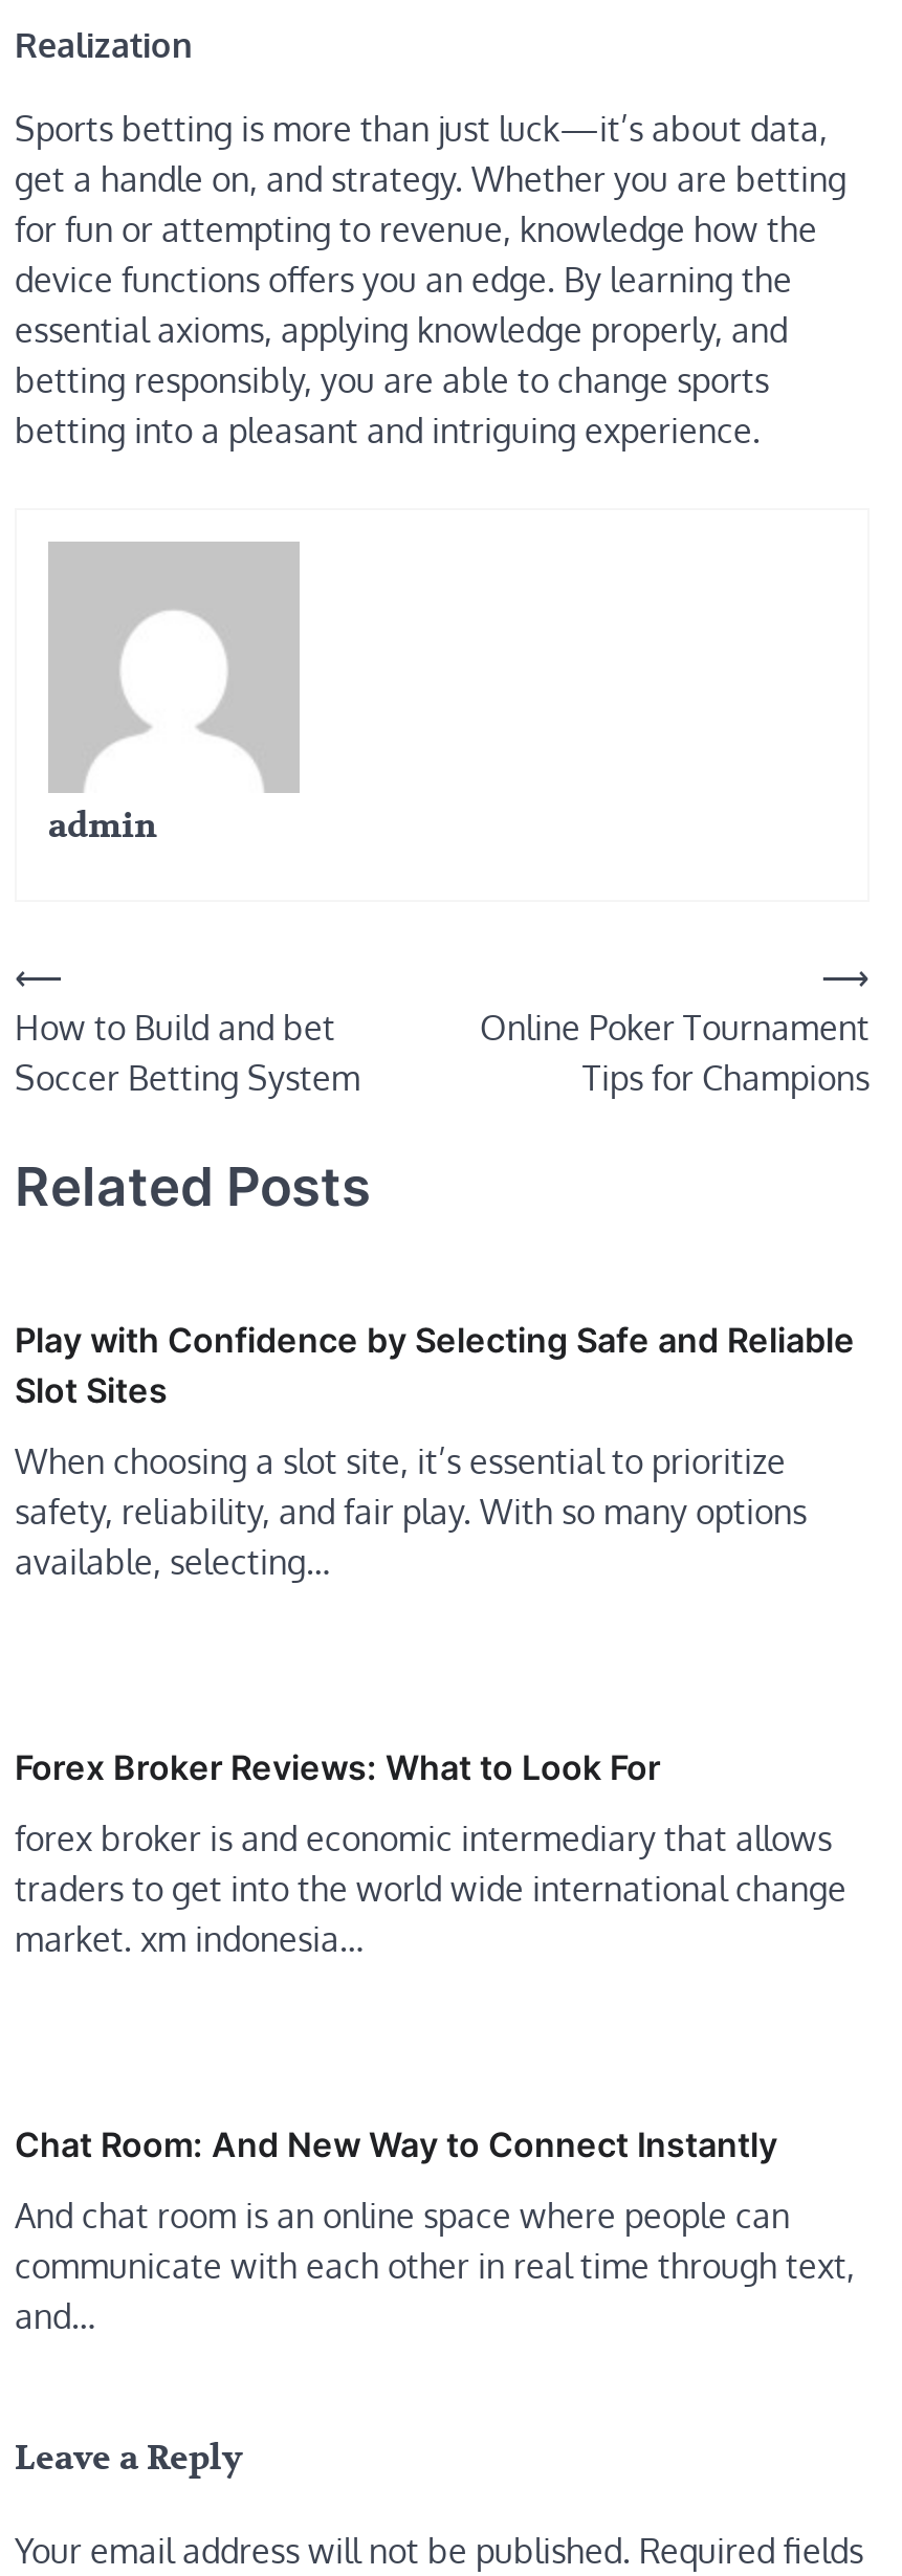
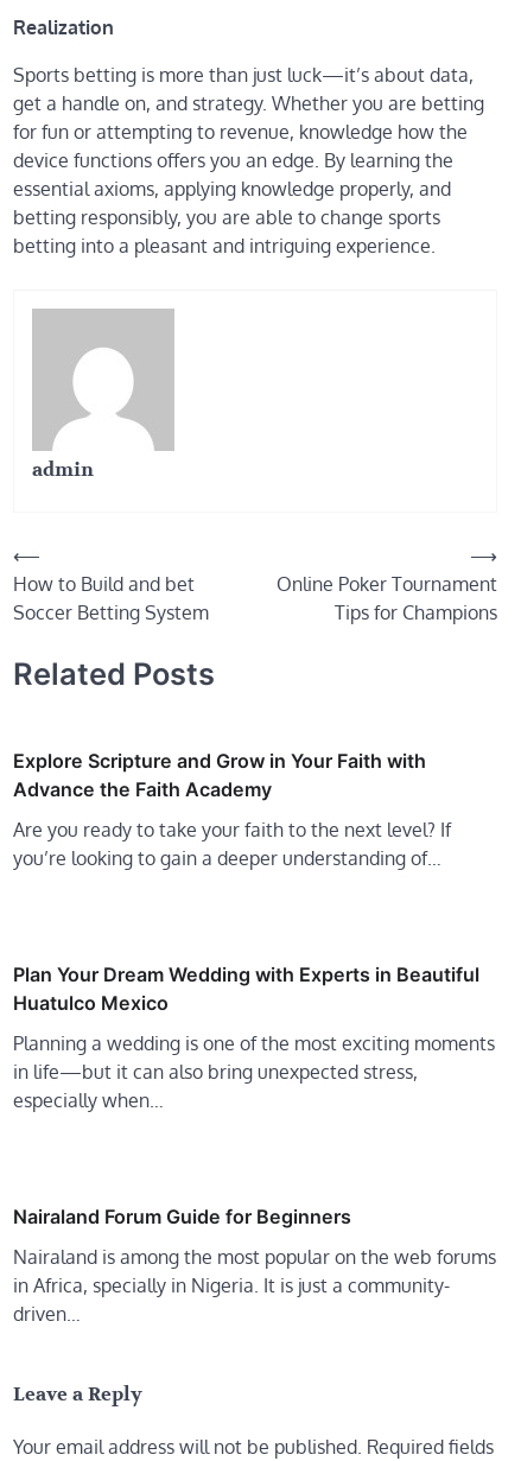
[15,1319,855,1411] Play with Confidence by Selecting Safe and Reliable | Slot Sites -> [13,749,426,801] Explore Scripture and Grow in Your Faith with | Advance the Faith Academy
[15,1440,807,1583] When choosing a slot site, it’s essential to prioritize | safety, reliability, and fair play. With so many options | available, selecting… -> [13,818,451,870] Are you ready to take your faith to the next level? If | you’re looking to gain a deeper understanding of…
[15,1746,660,1788] Forex Broker Reviews: What to Look For -> [13,962,479,1015] Plan Your Dream Wedding with Experts in Beautiful | Huatulco Mexico
[15,1817,846,1960] forex broker is and economic intermediary that allows | traders to get into the world wide international change | market. xm indonesia… -> [13,1031,495,1112] Planning a wedding is one of the most exciting moments | in life—but it can also bring unexpected stress, | especially when…
[15,2123,777,2165] Chat Room: And New Way to Connect Instantly -> [13,1205,351,1228] Nairaland Forum Guide for Beginners
[15,2194,855,2337] And chat room is an online space where people can | communicate with each other in real time through text, | and… -> [13,1245,496,1326] Nairaland is among the most popular on the web forums | in Africa, specially in Nigeria. It is just a community- | driven…

